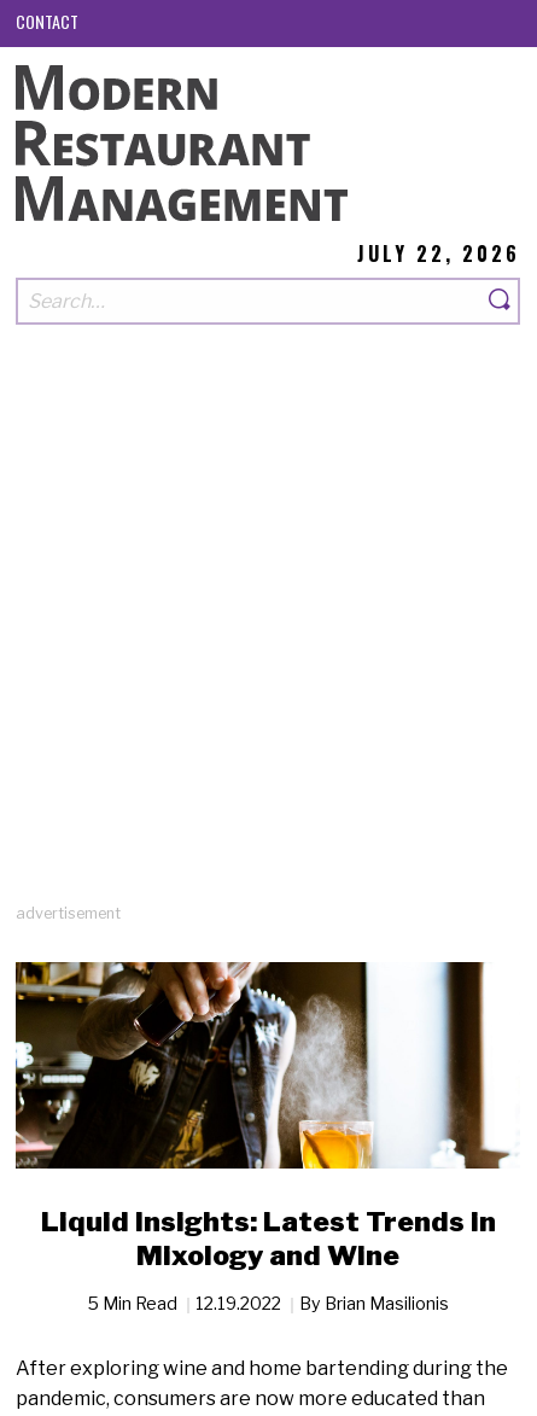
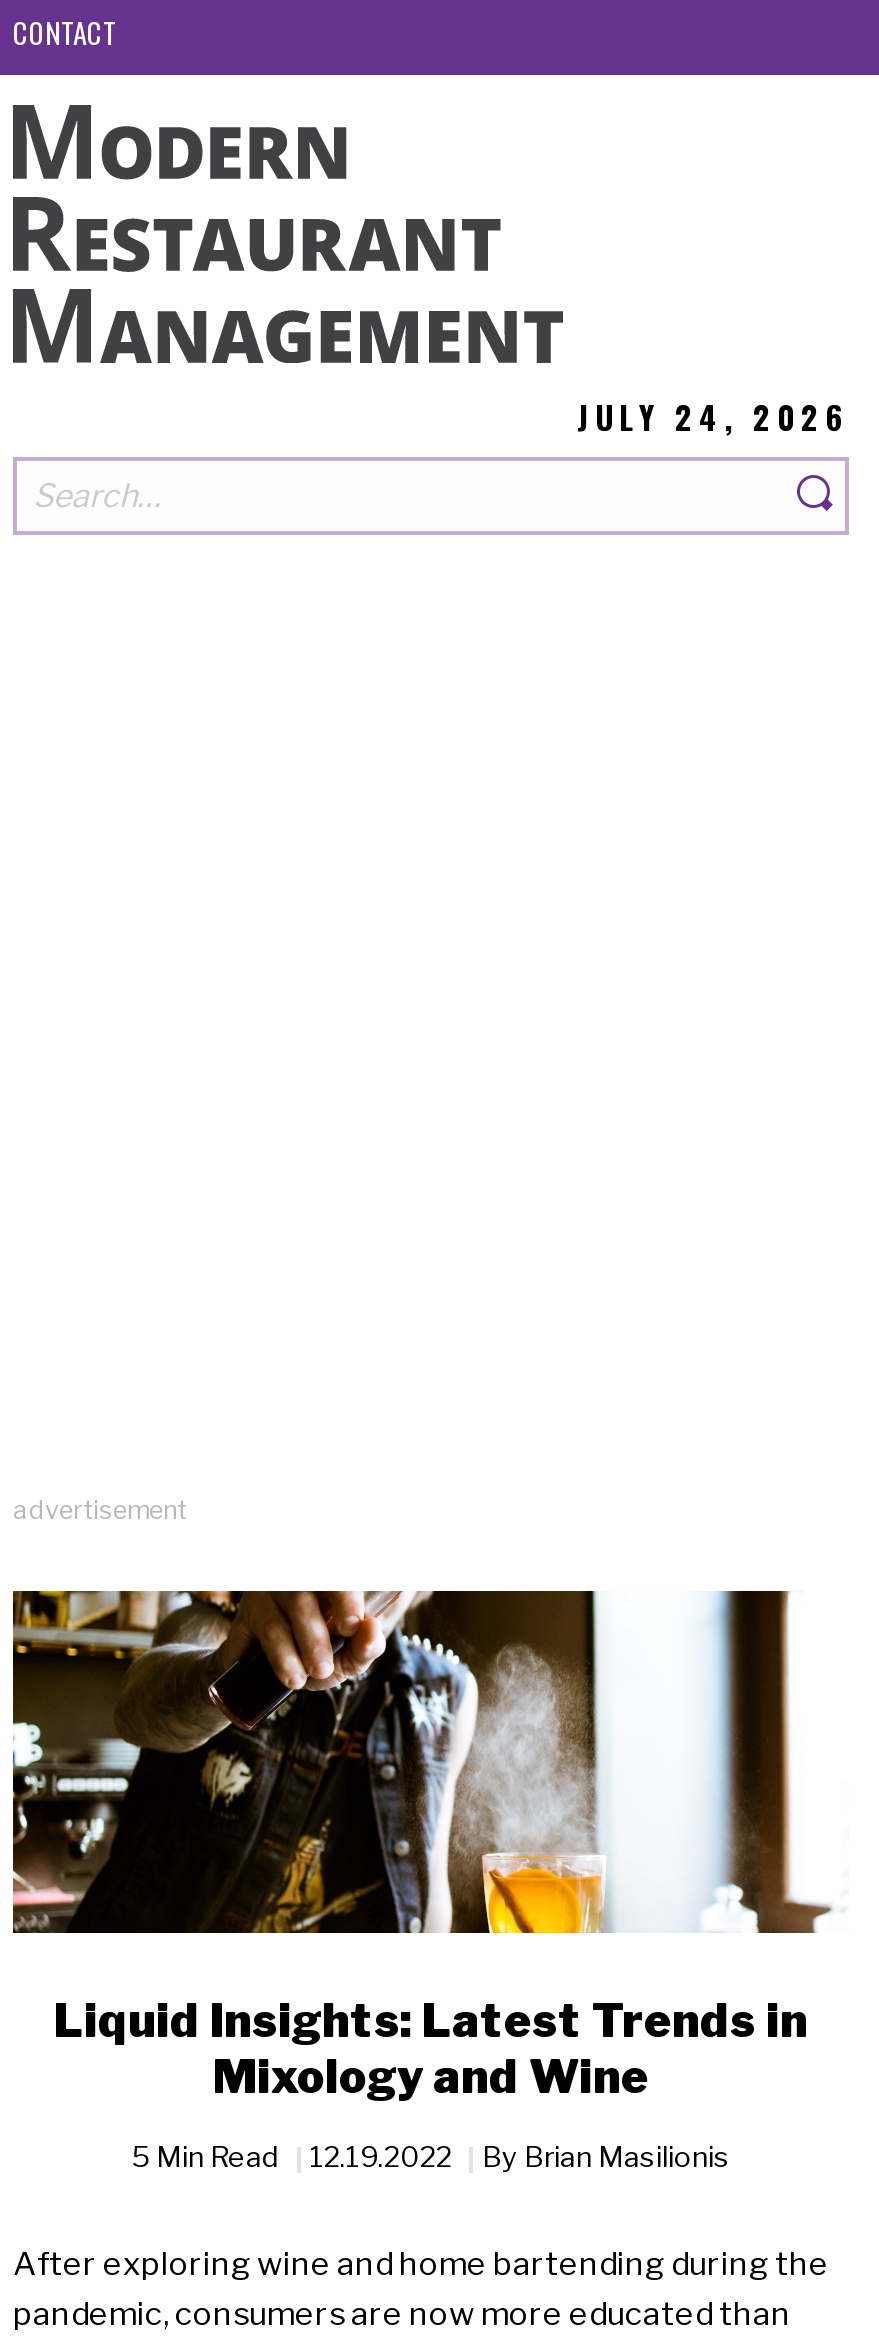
[357,239,520,268] JULY 22, 2026 -> [577,393,849,441] JULY 24, 2026

